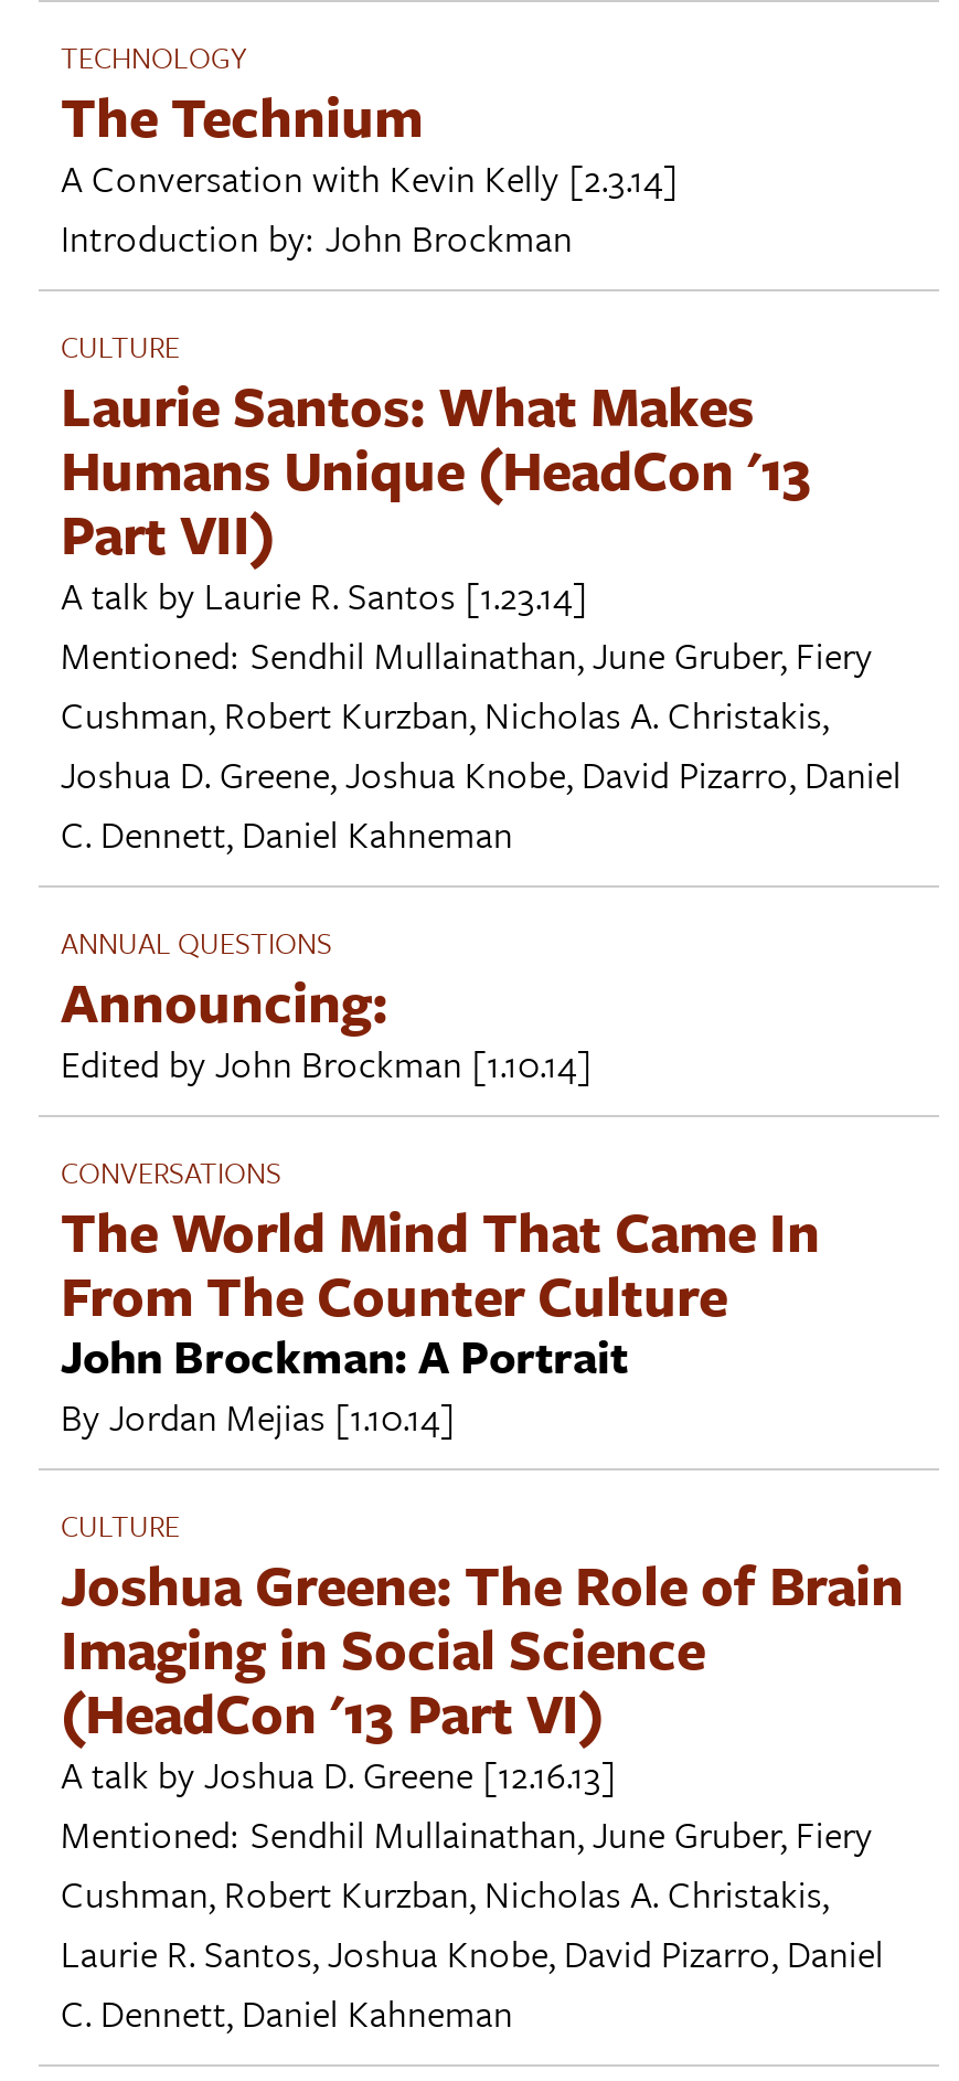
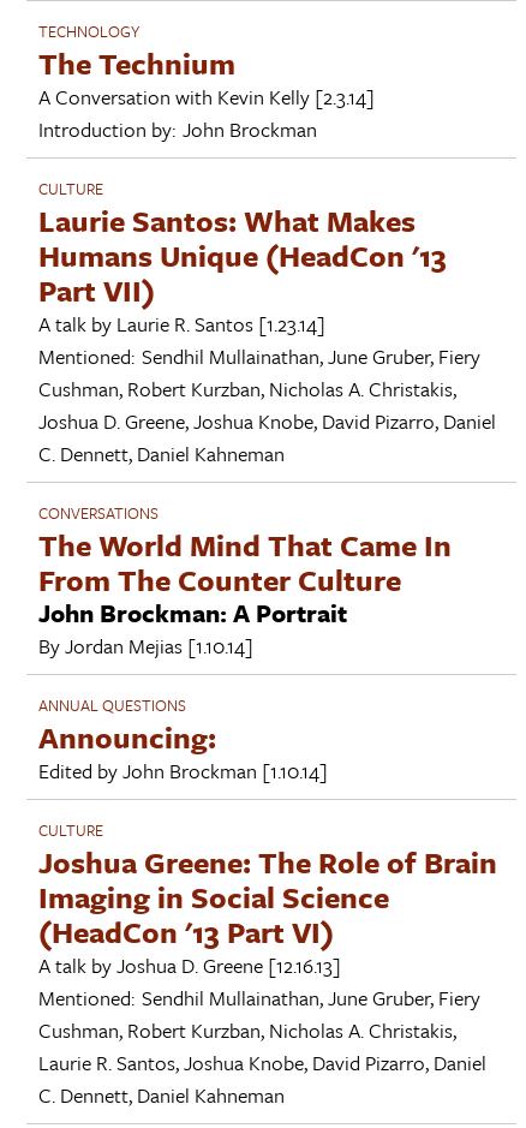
moved [61,920,593,1090] -> [38,693,328,785]: ANNUAL QUESTIONS | Announcing: | Edited by John Brockman [1.10.14]
moved [61,1150,820,1443] -> [38,501,452,660]: CONVERSATIONS | The World Mind That Came In | From The Counter Culture | John Brockman: A Portrait | By Jordan Mejias [1.10.14]

